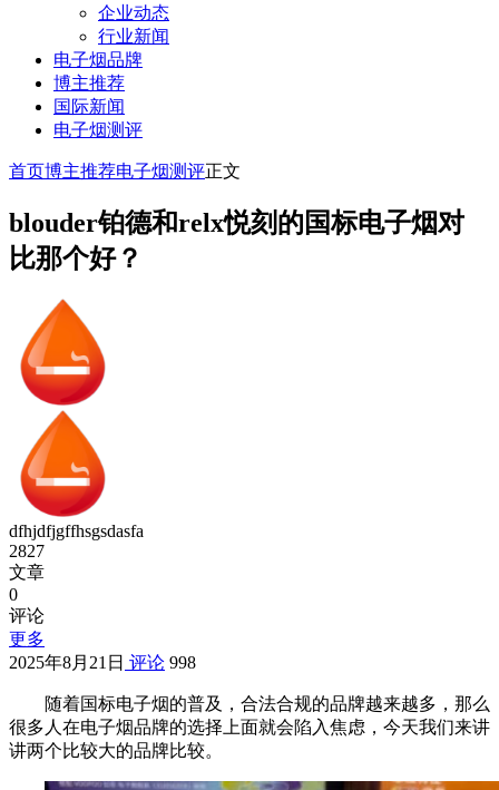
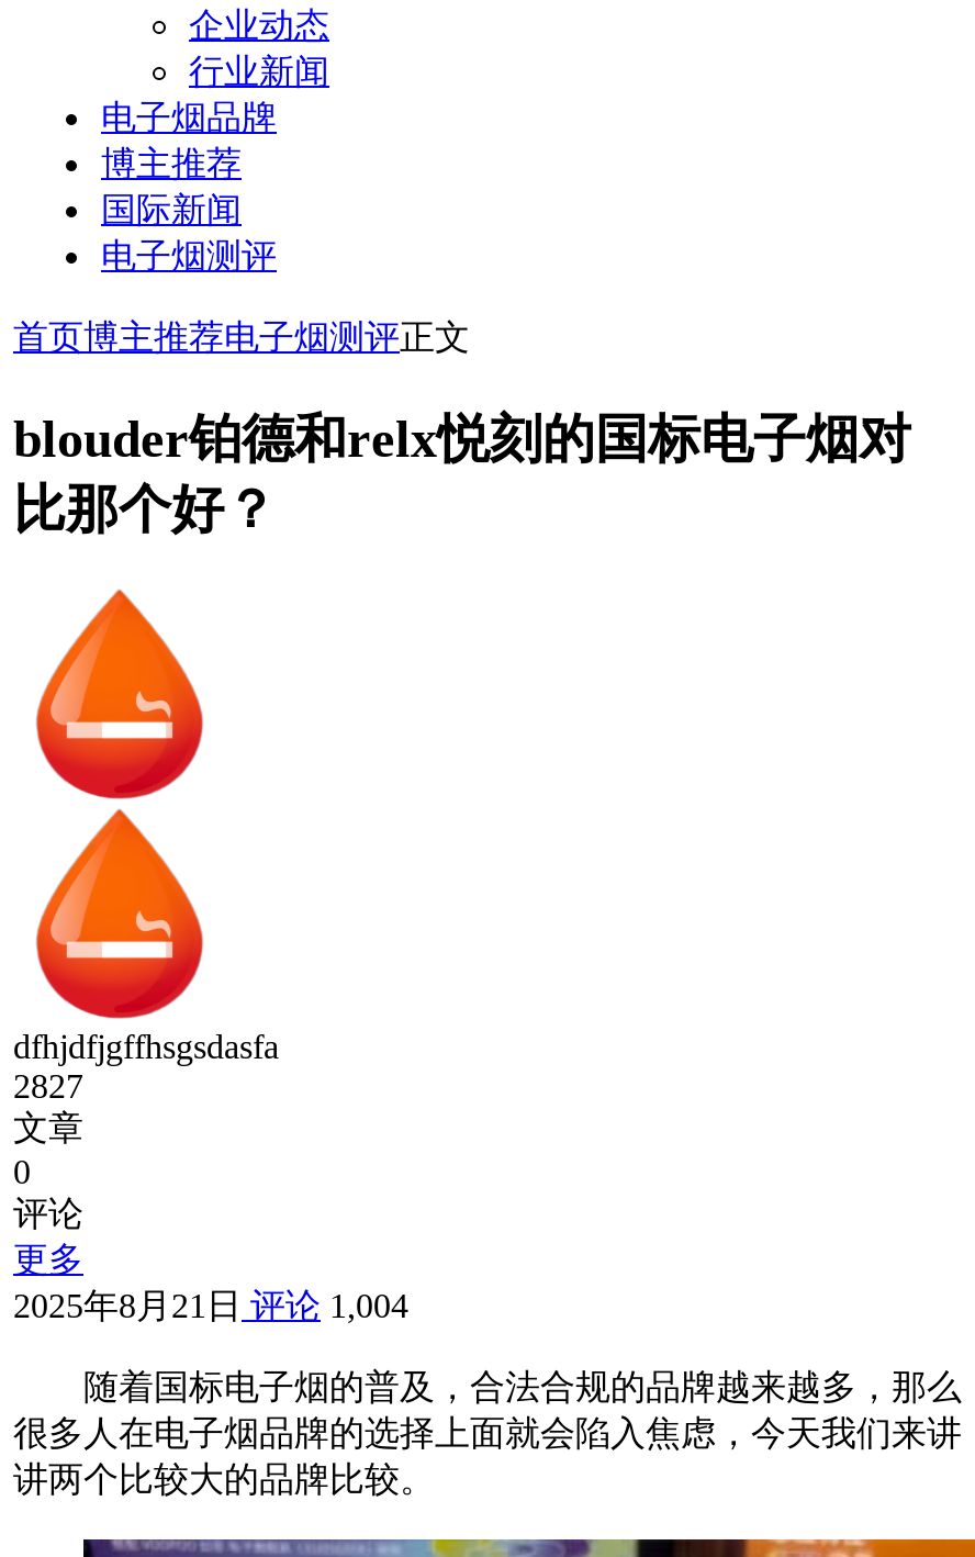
[9,653,196,672] 2025年8月21日评论998 -> [13,1288,408,1325] 2025年8月21日评论1,004

